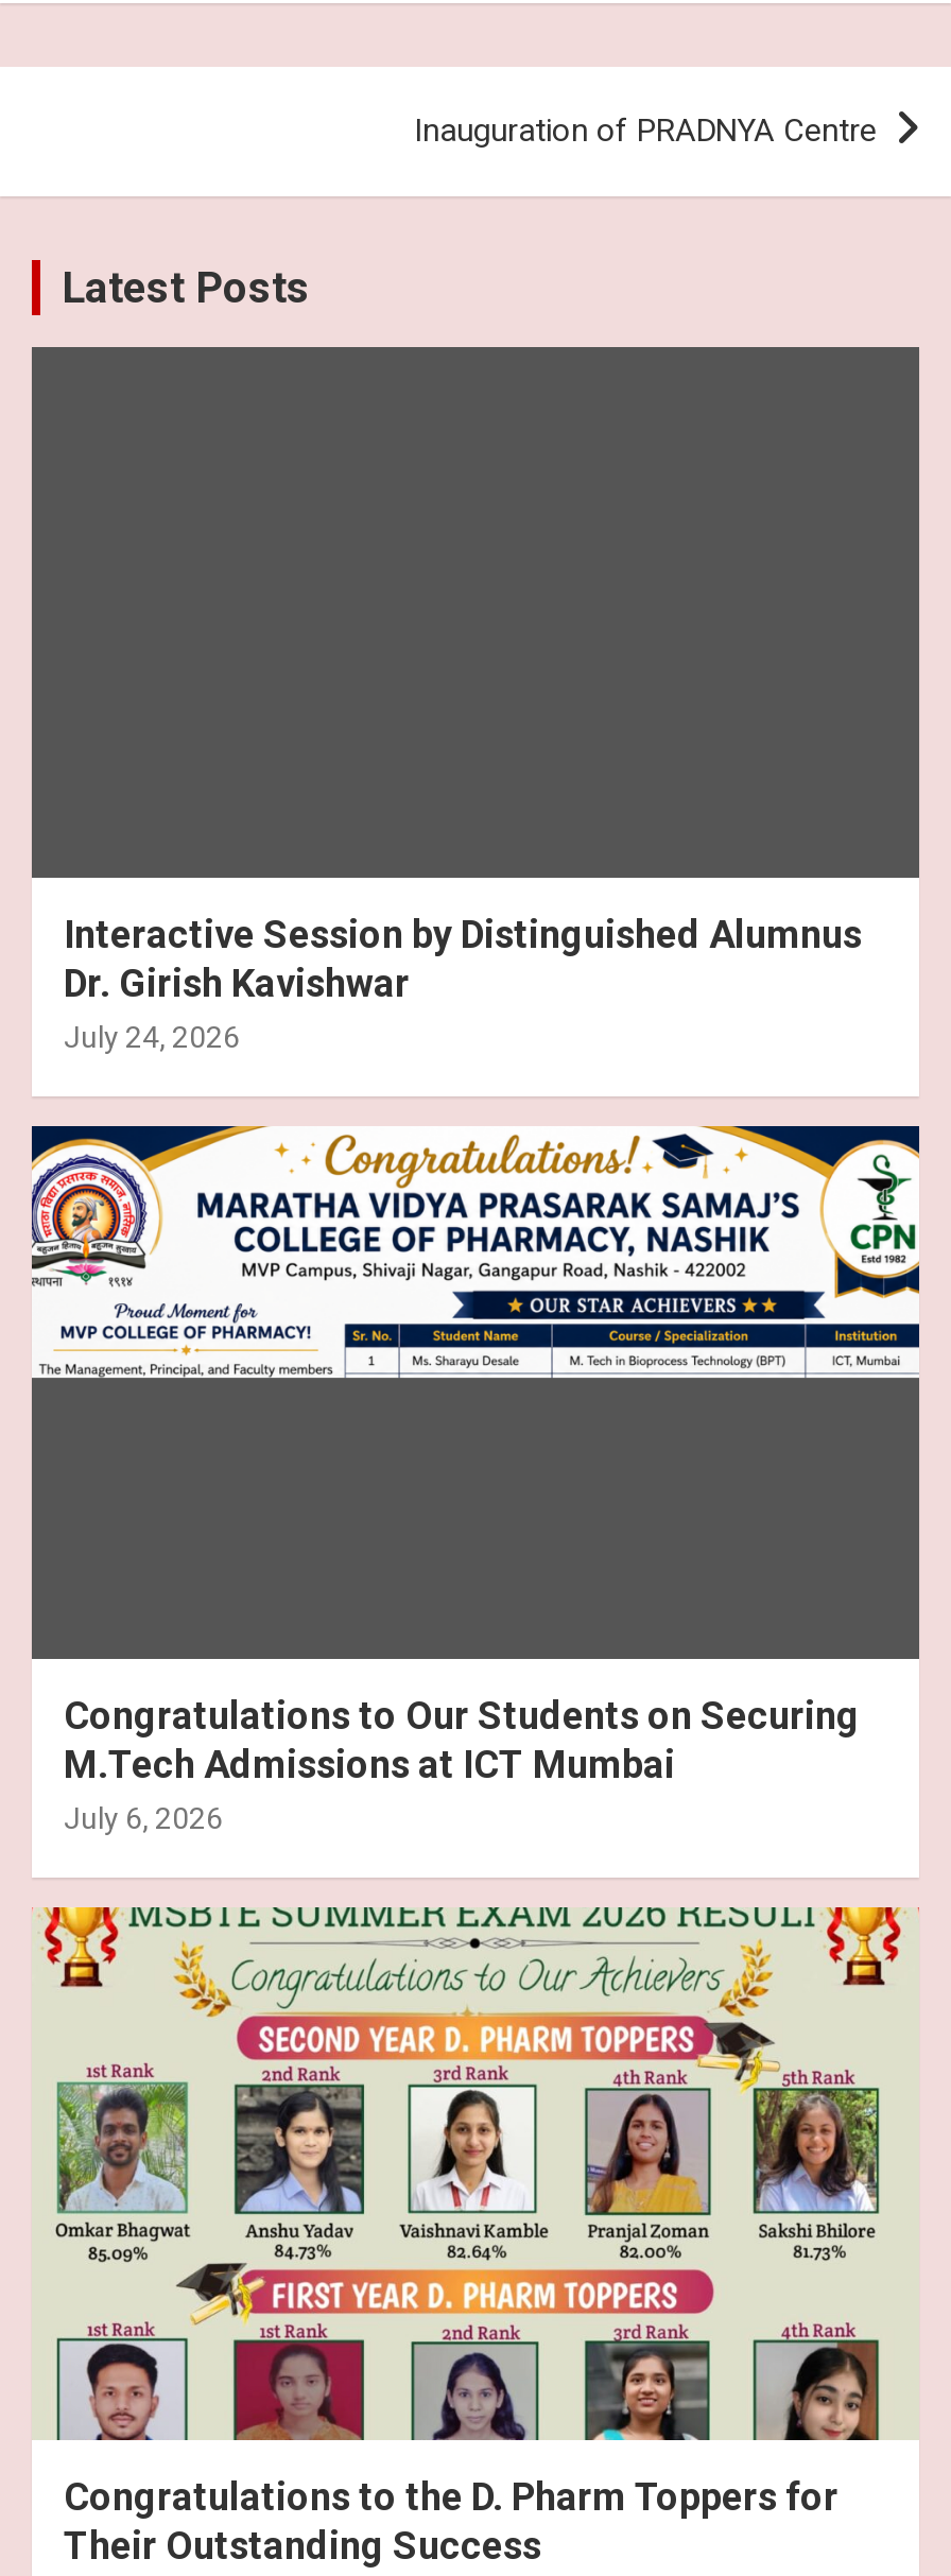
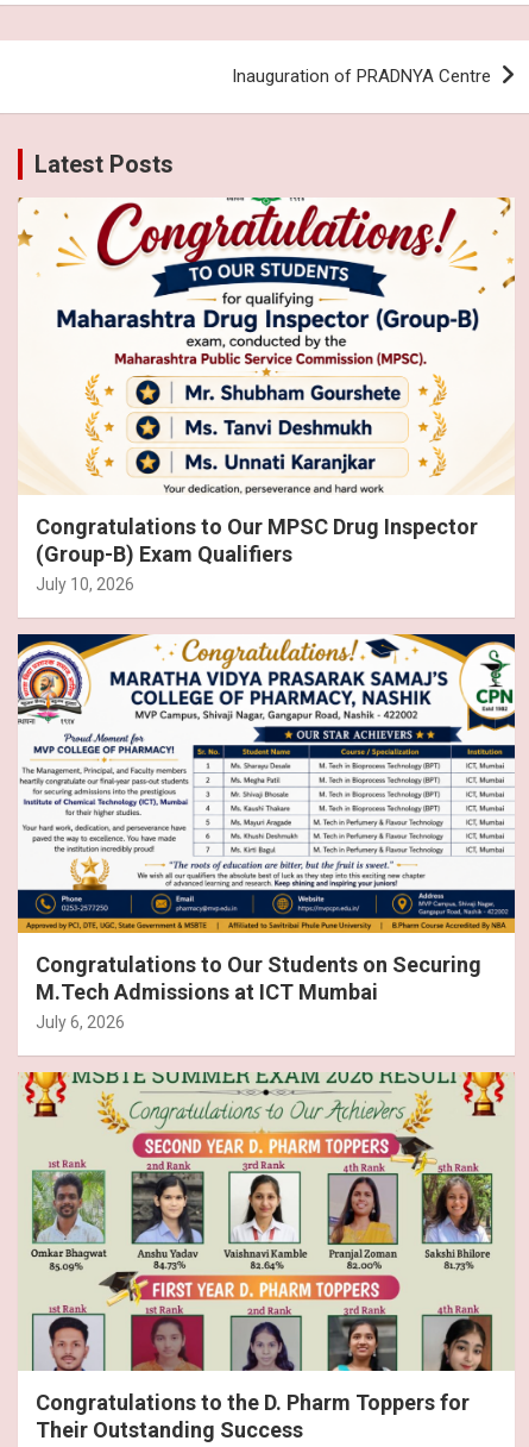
none -> [17,775,516,934] [image]
none -> [18,196,515,495] [image]
[64,913,862,1055] Interactive Session by Distinguished Alumnus | Dr. Girish Kavishwar | July 24, 2026 -> [36,515,478,594] Congratulations to Our MPSC Drug Inspector | (Group-B) Exam Qualifiers | July 10, 2026

